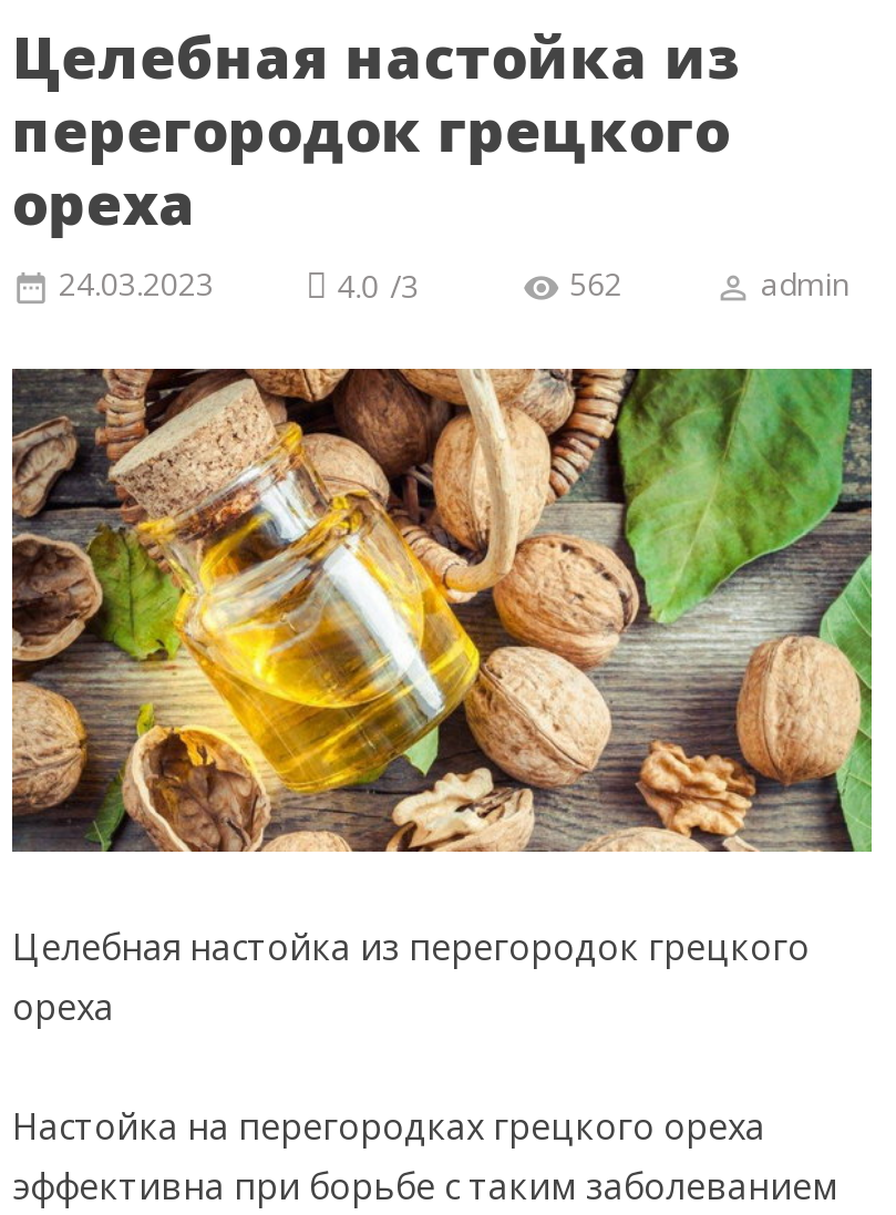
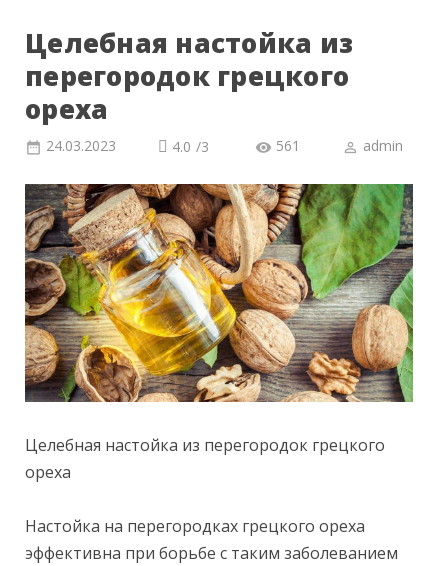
[569,262,622,304] 562 -> [276,136,300,155] 561

